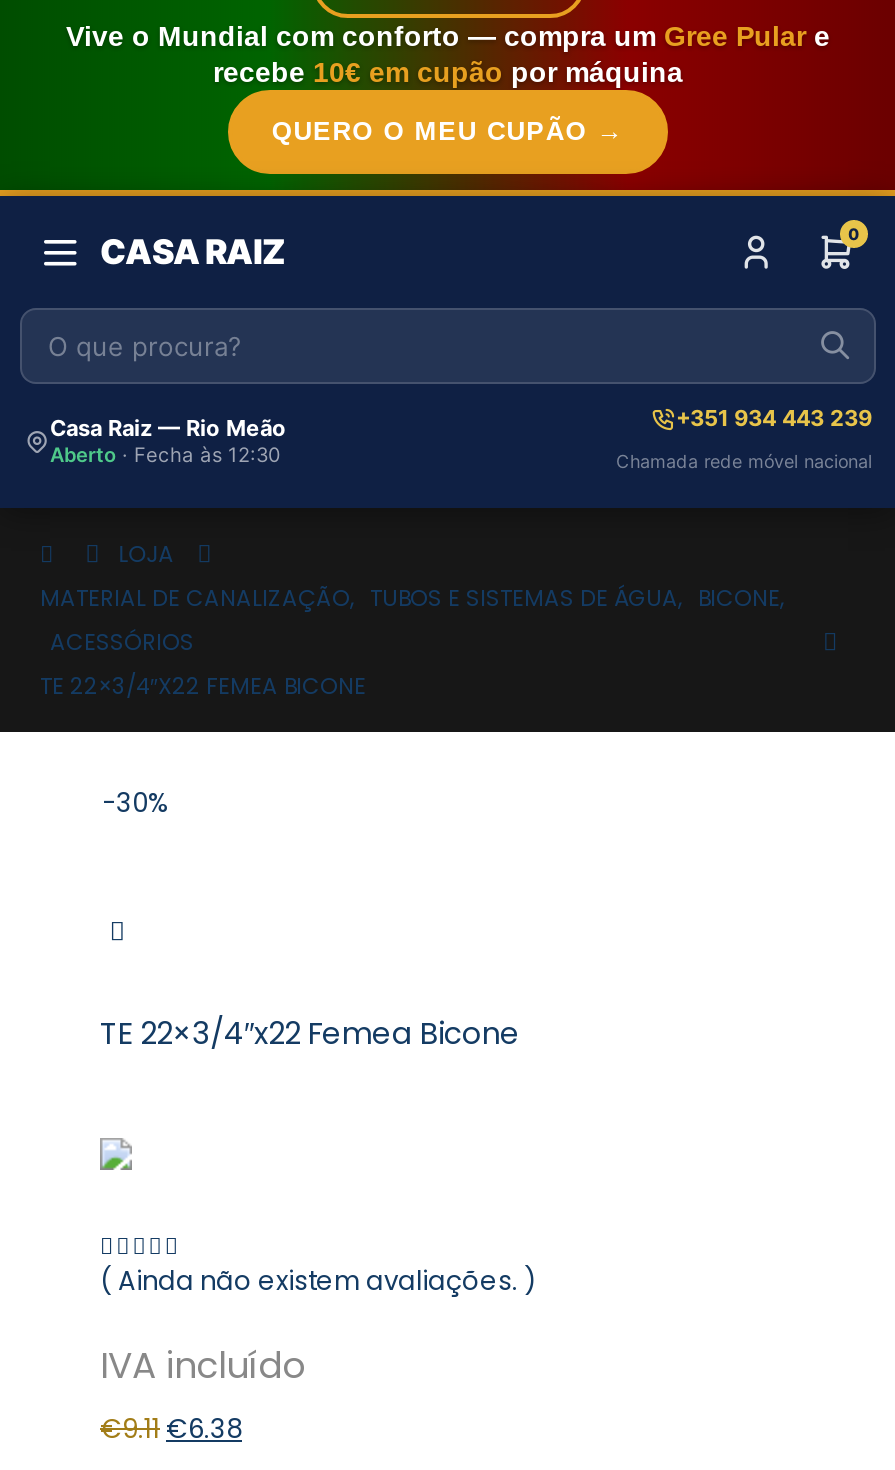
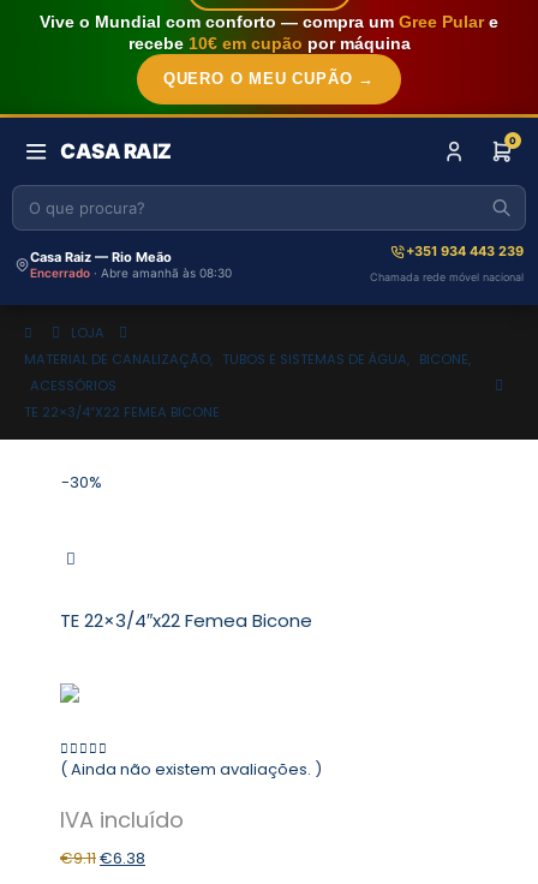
[50,441,280,465] Aberto · Fecha às 12:30 -> [30,265,232,279] Encerrado · Abre amanhã às 08:30

